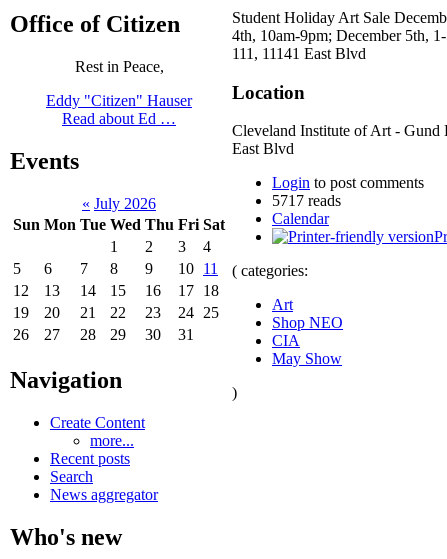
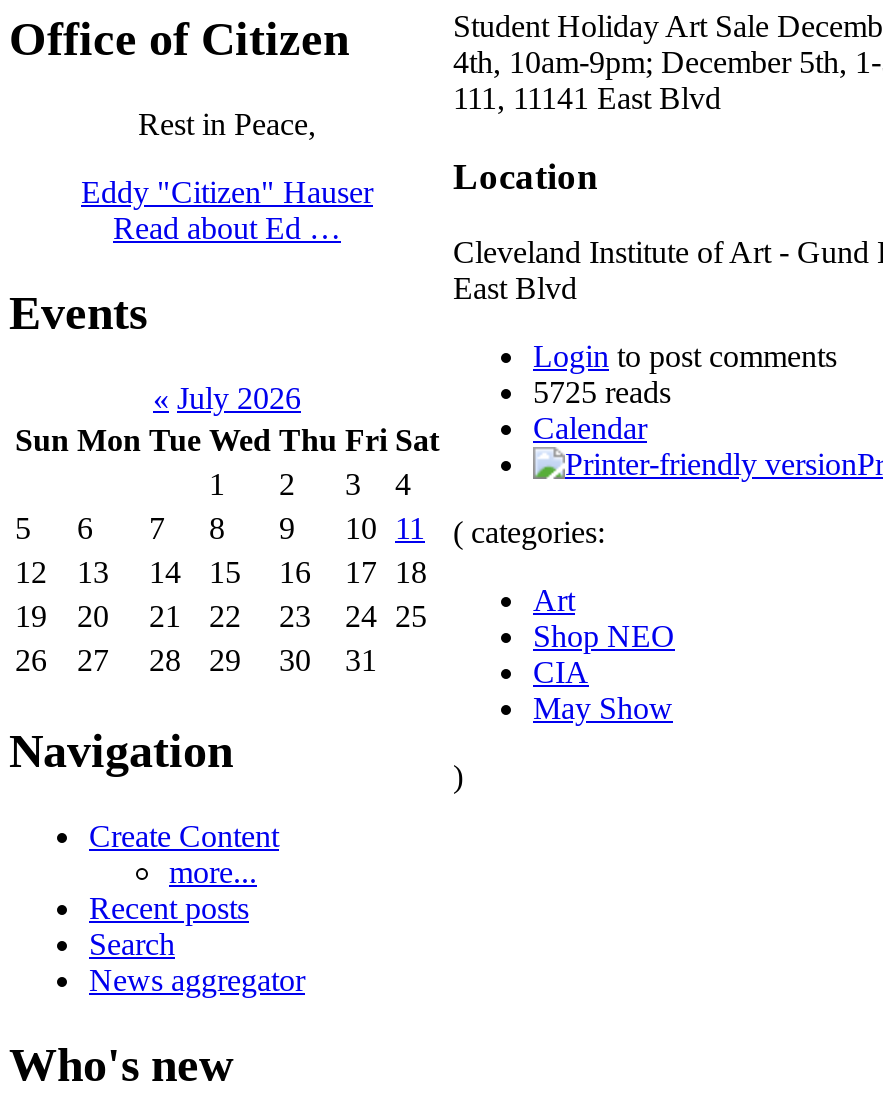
[272,192,341,209] 5717 reads -> [533,375,671,409] 5725 reads

